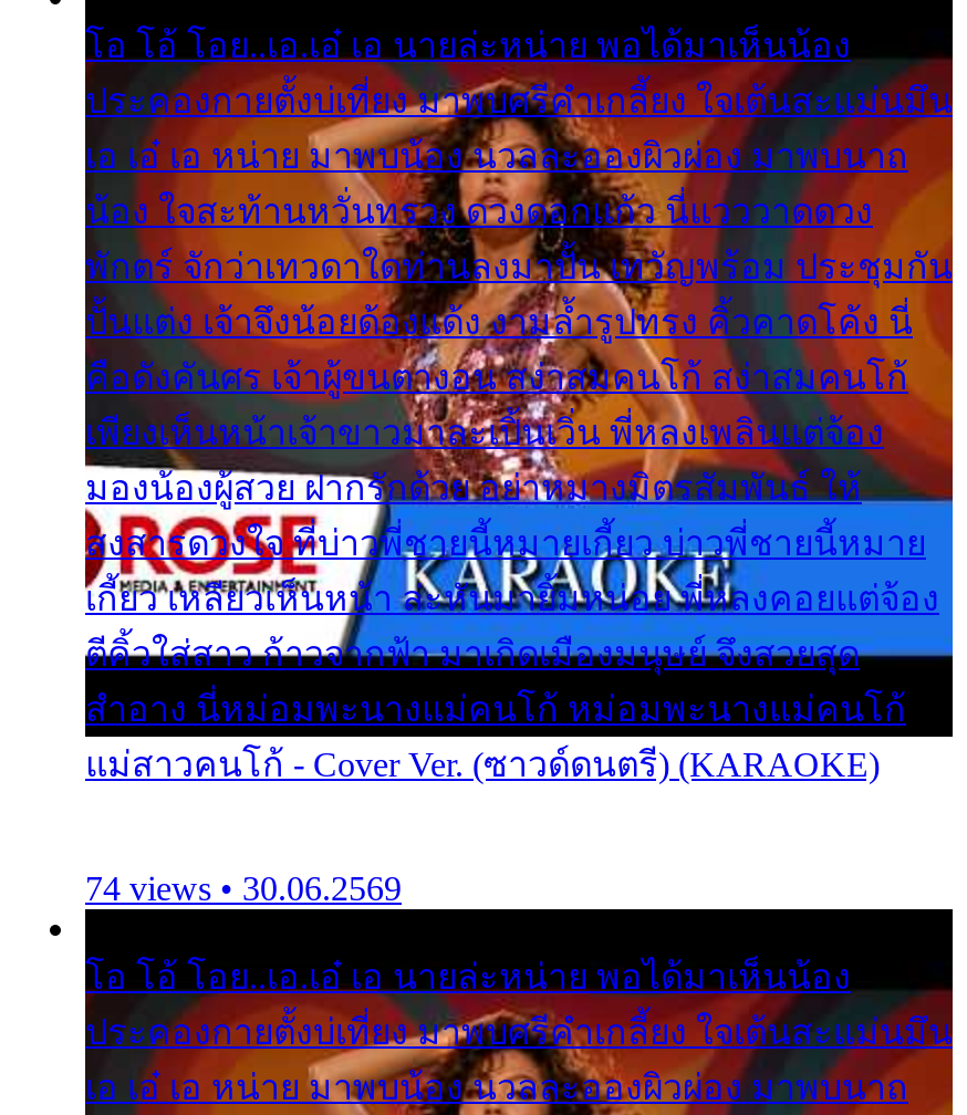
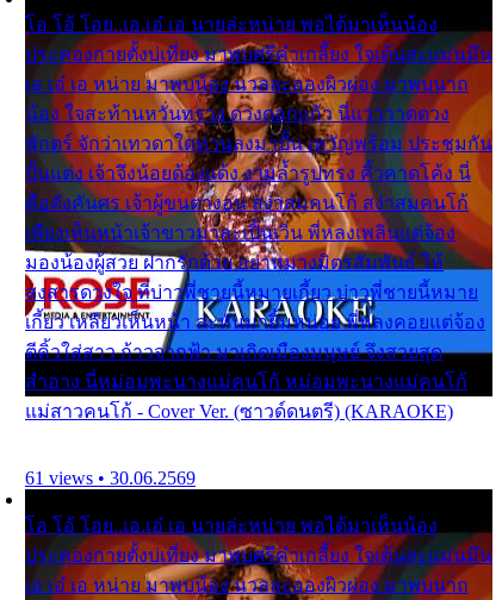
[85,869,402,907] 74 views • 30.06.2569 -> [25,468,196,488] 61 views • 30.06.2569

